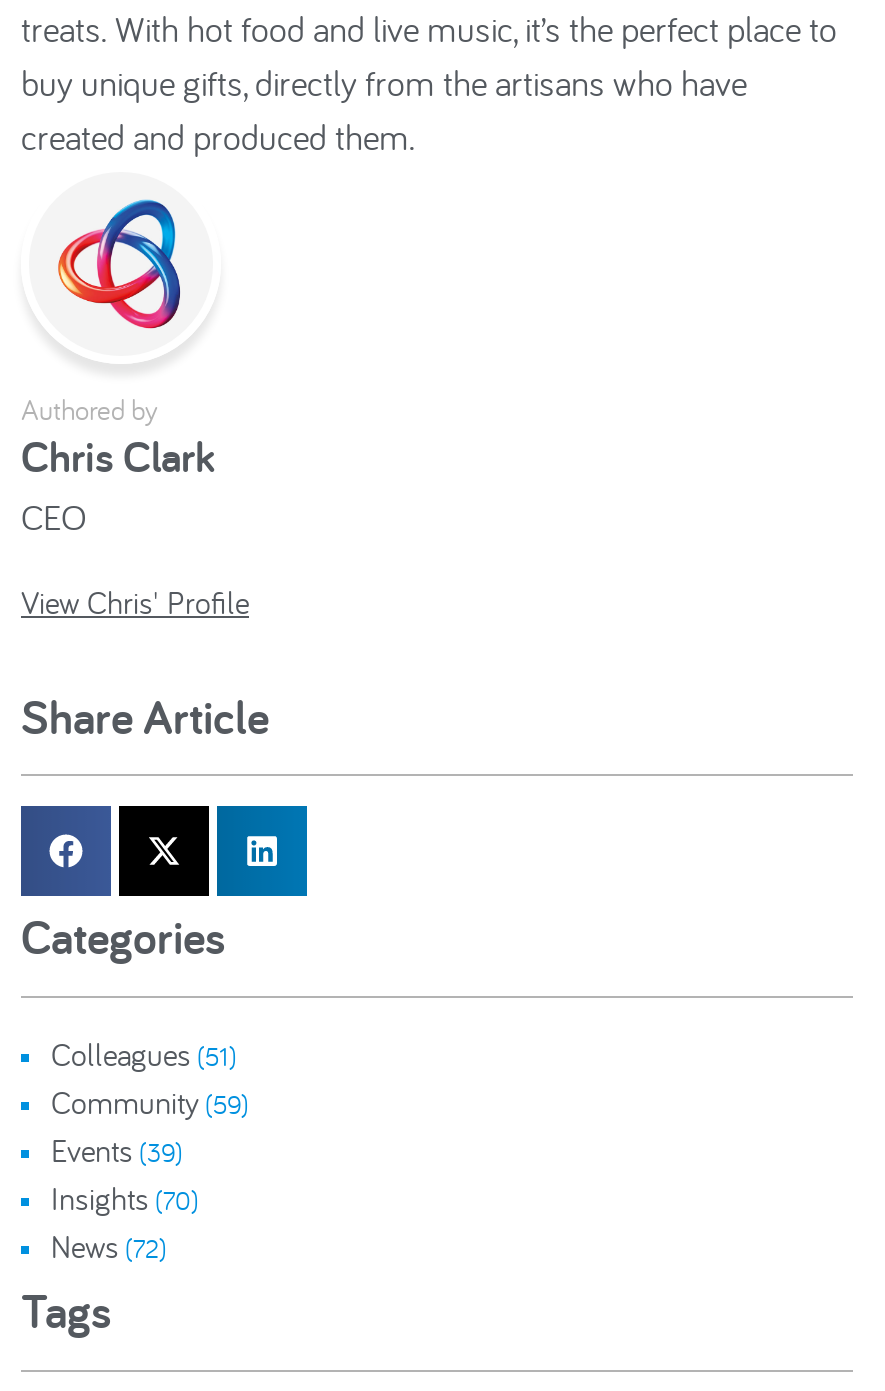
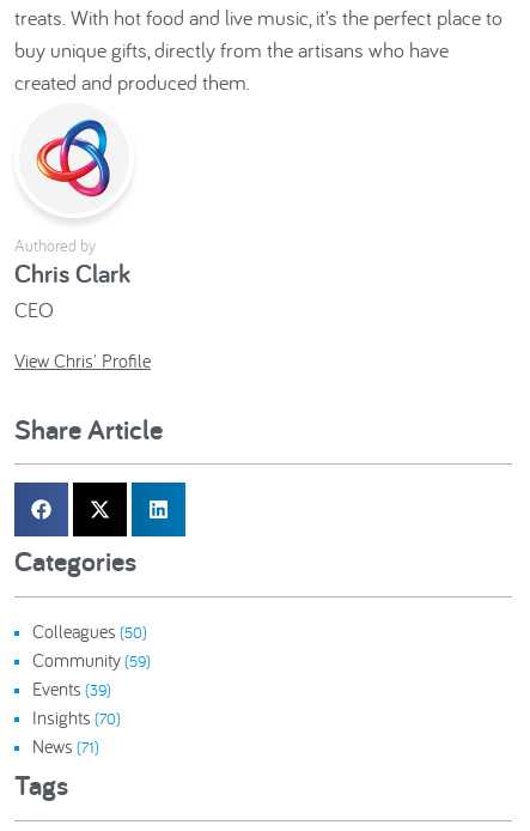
[51,1034,237,1074] Colleagues (51) -> [32,619,147,643] Colleagues (50)
[51,1226,167,1266] News (72) -> [32,734,99,758] News (71)

